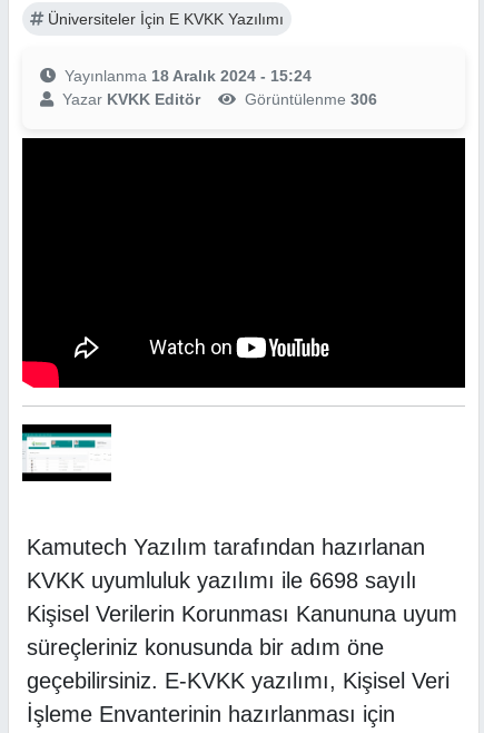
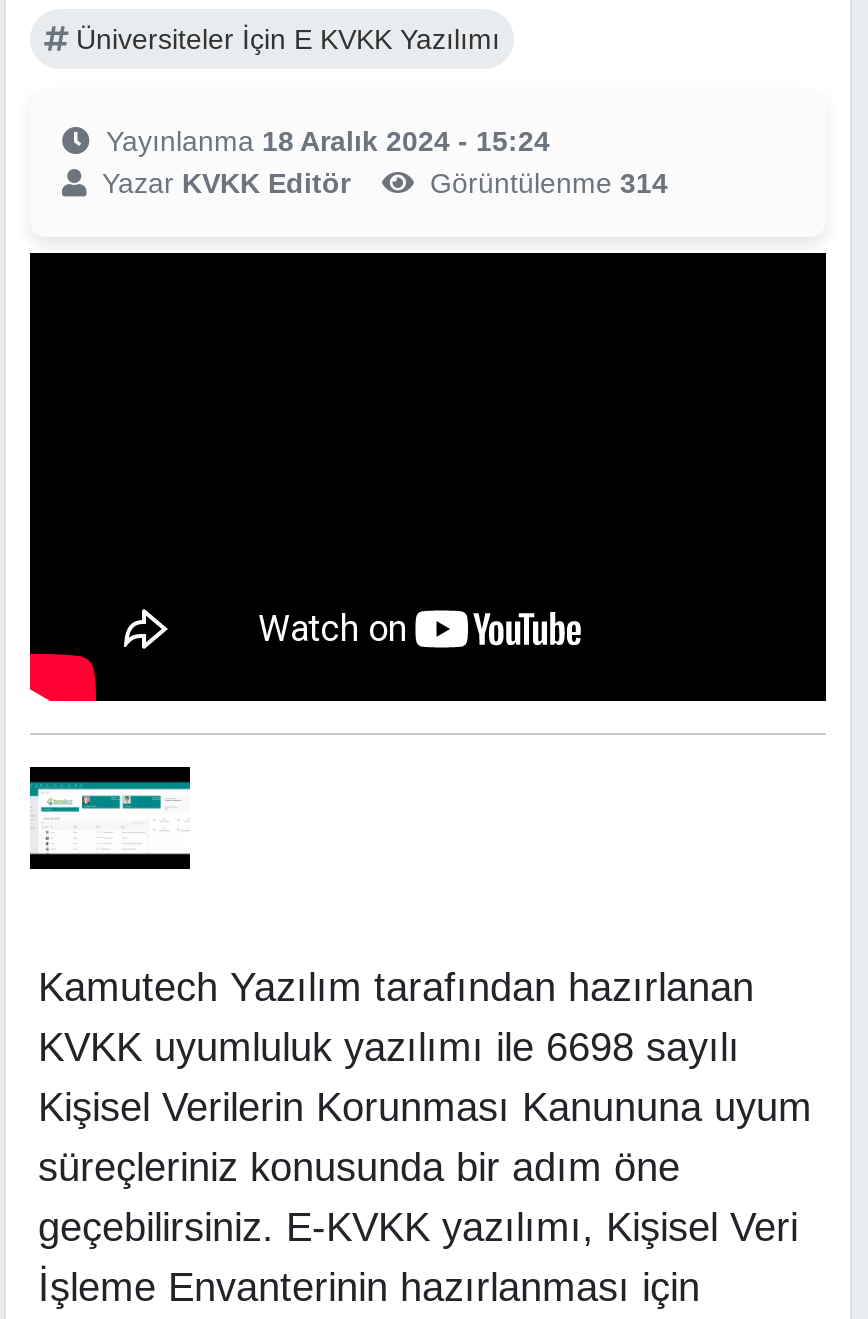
[240,90,377,108] Görüntülenme 306 -> [422,167,668,199] Görüntülenme 314

